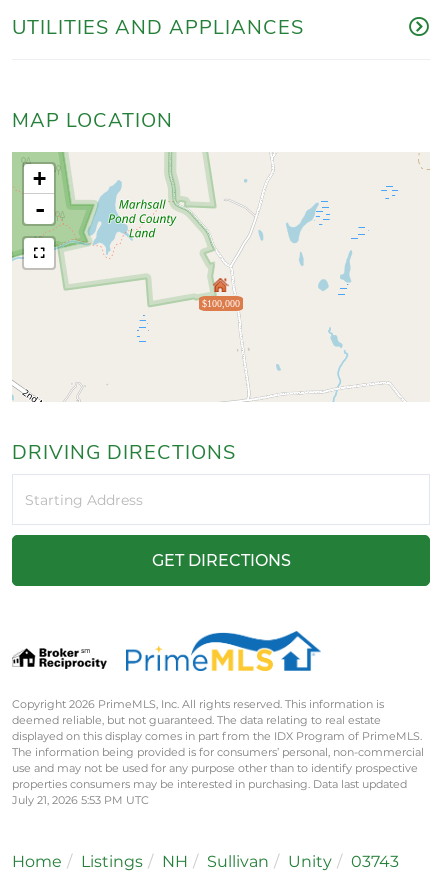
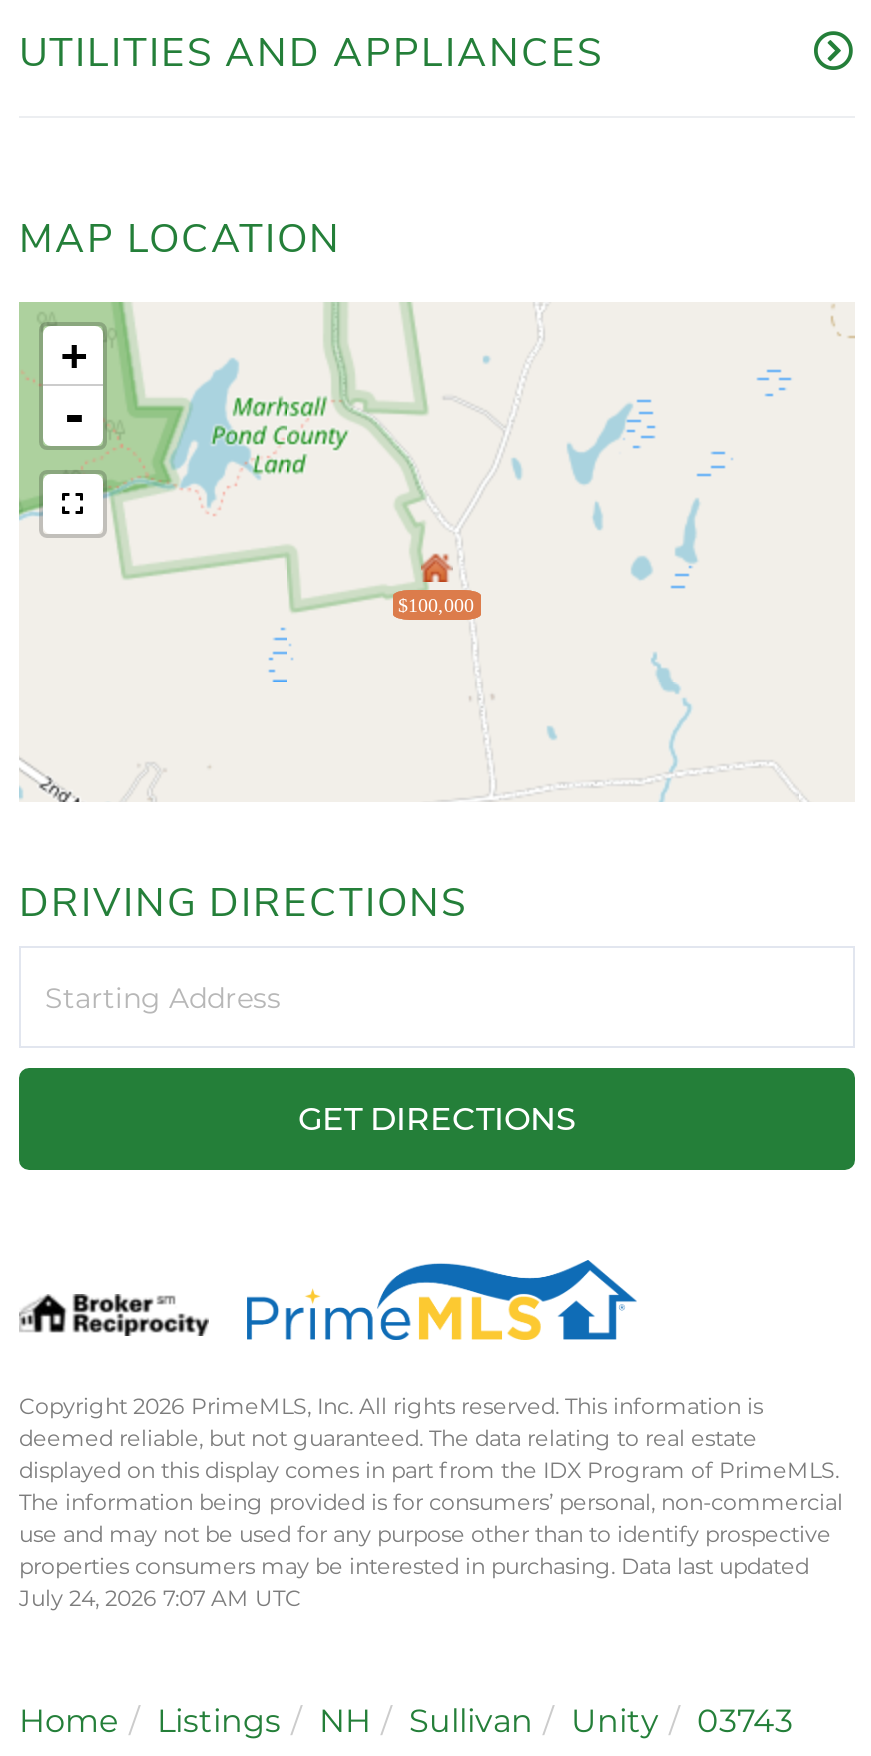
[12,793,149,807] July 21, 2026 5:53 PM UTC -> [19,1585,301,1613] July 24, 2026 7:07 AM UTC

